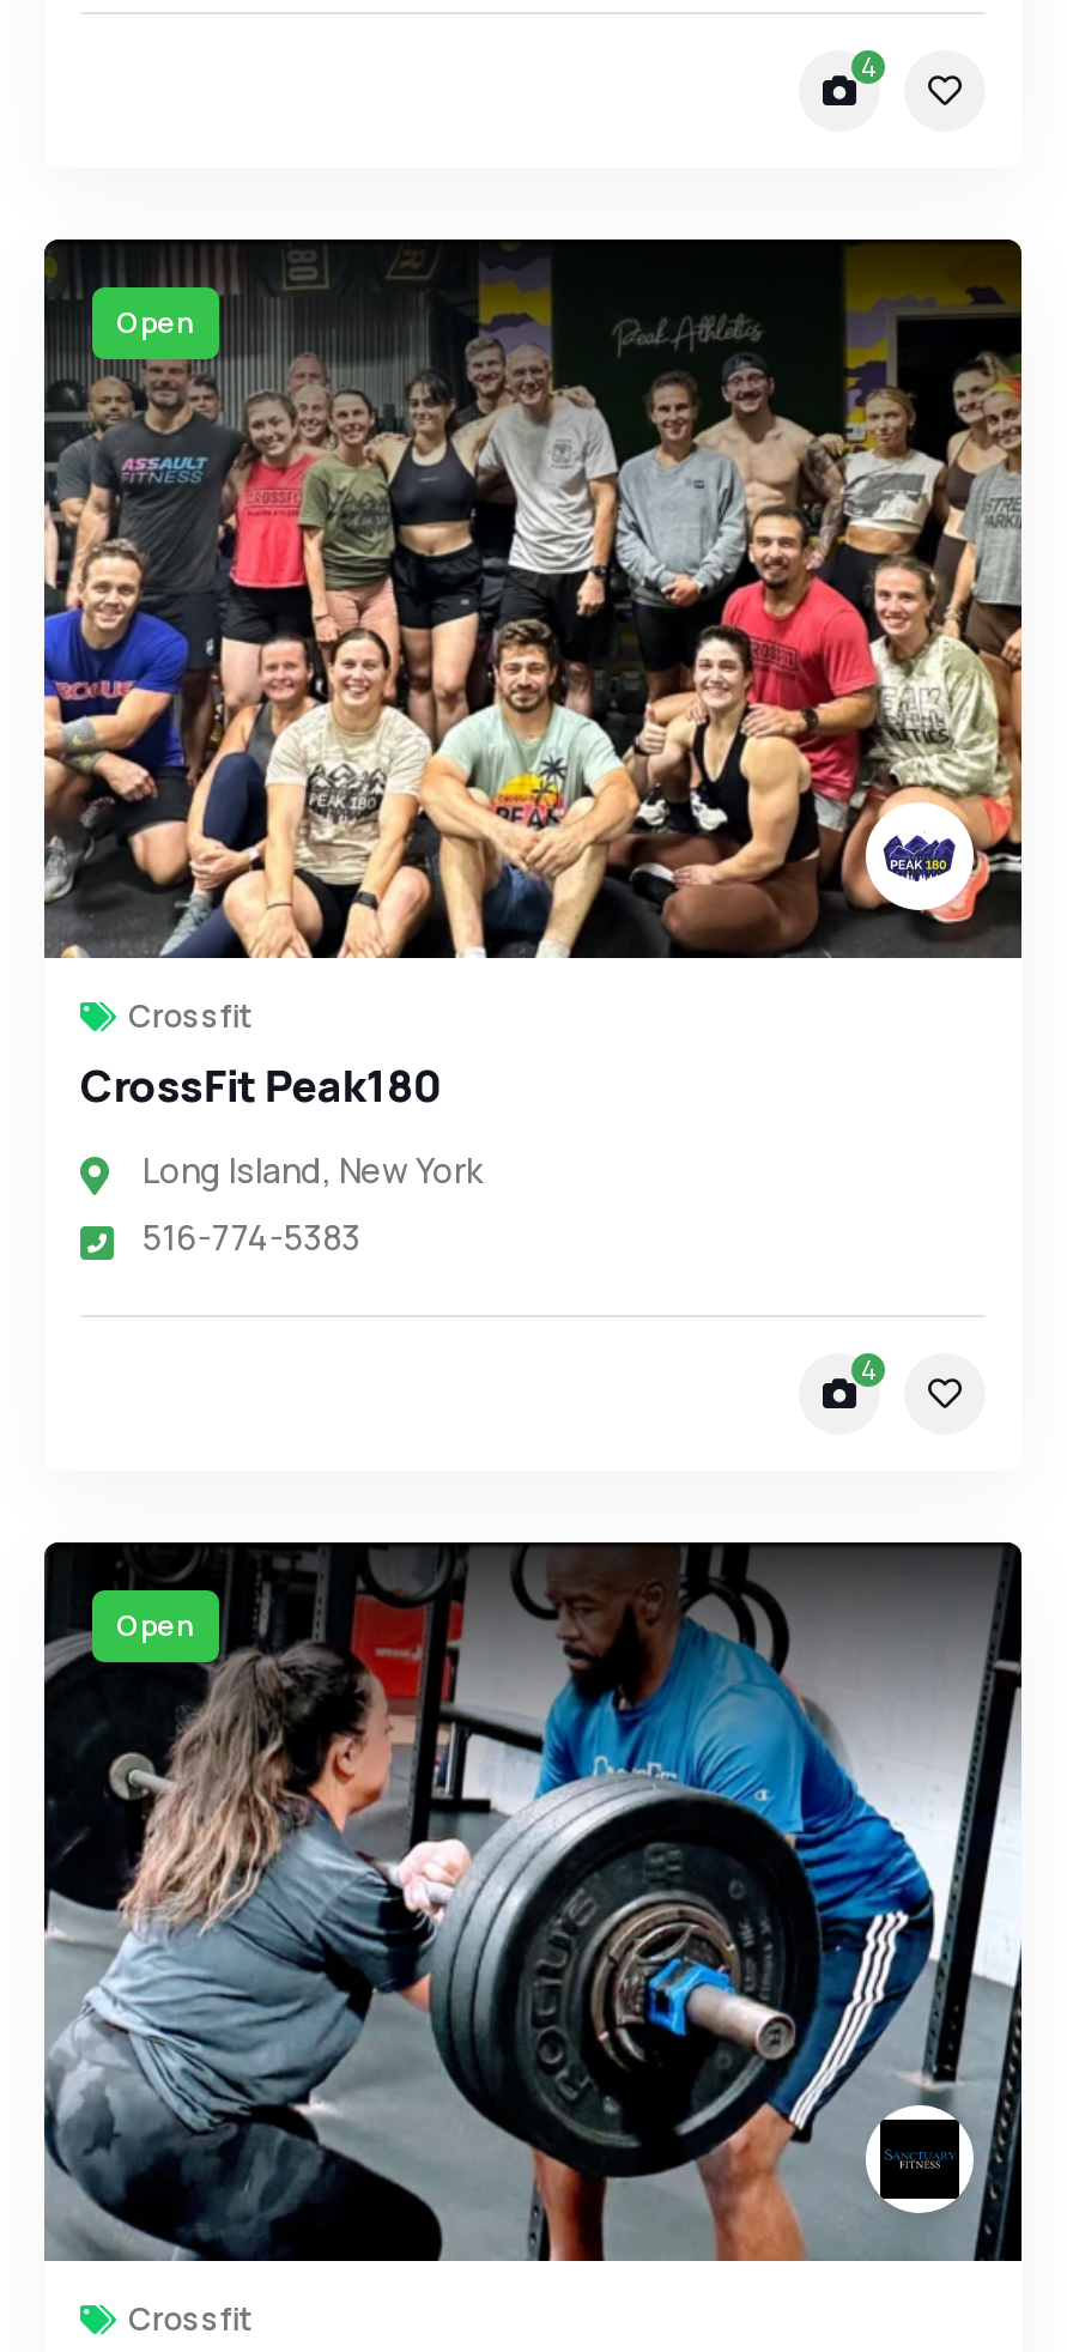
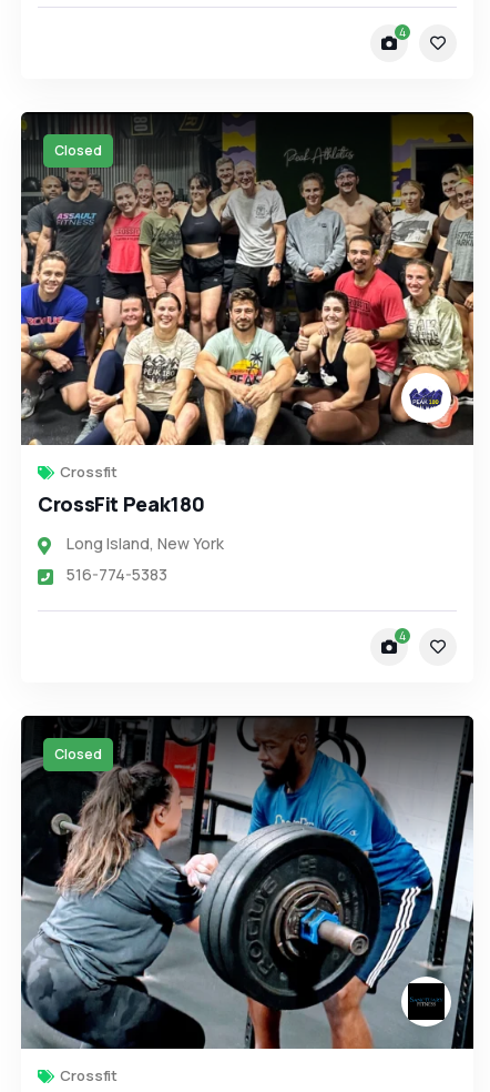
[116,302,195,343] Open -> [54,141,102,160] Closed
[116,1605,195,1645] Open -> [54,745,102,764] Closed

